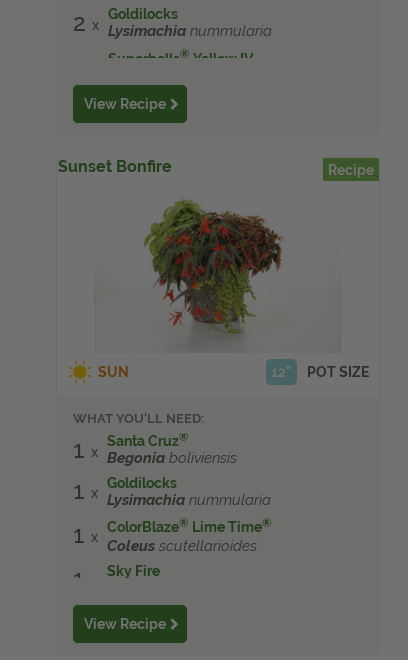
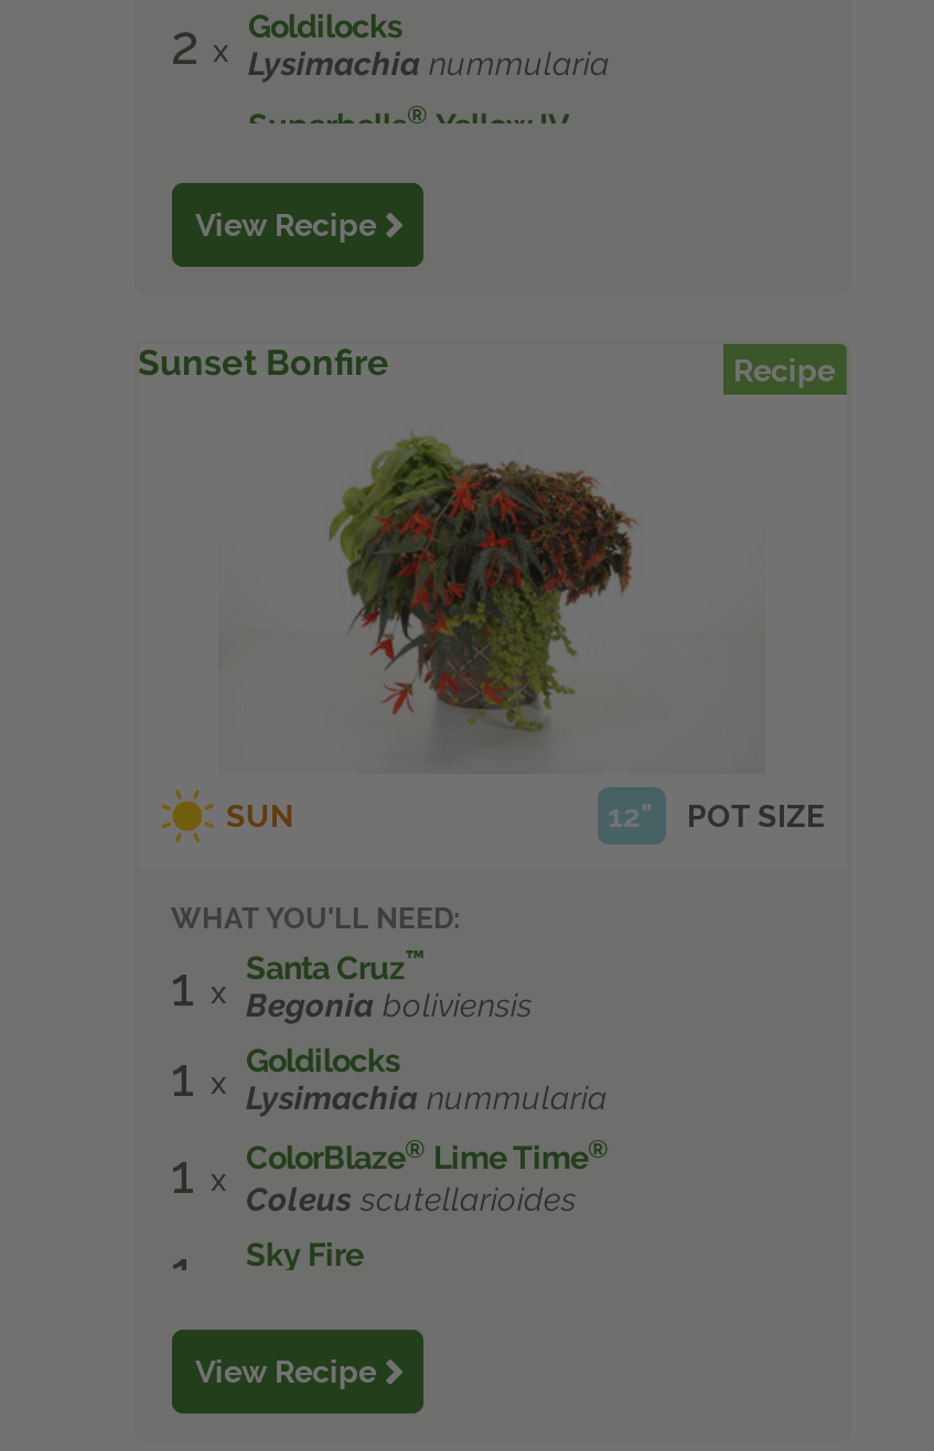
[106,431,187,449] Santa Cruz® -> [246,946,425,987] Santa Cruz™

